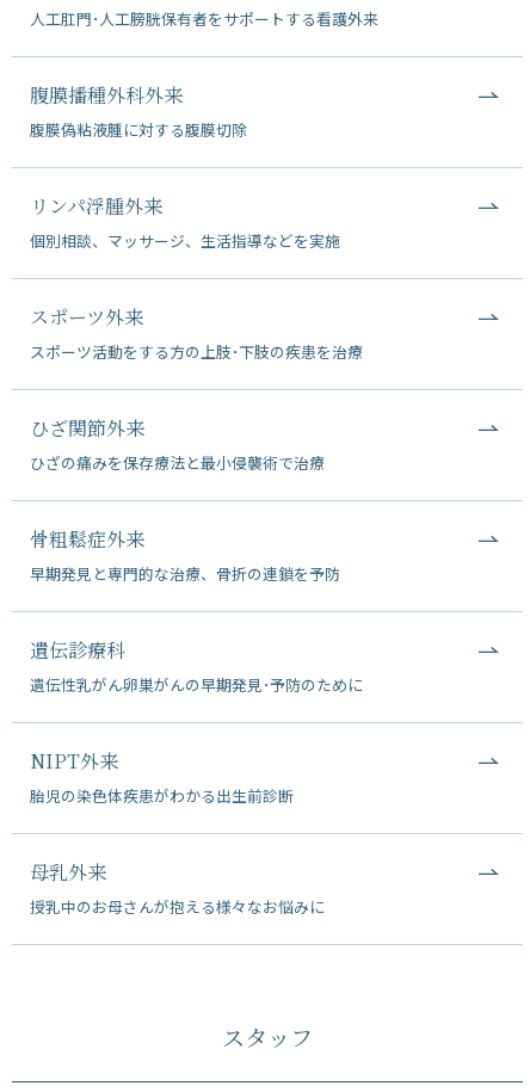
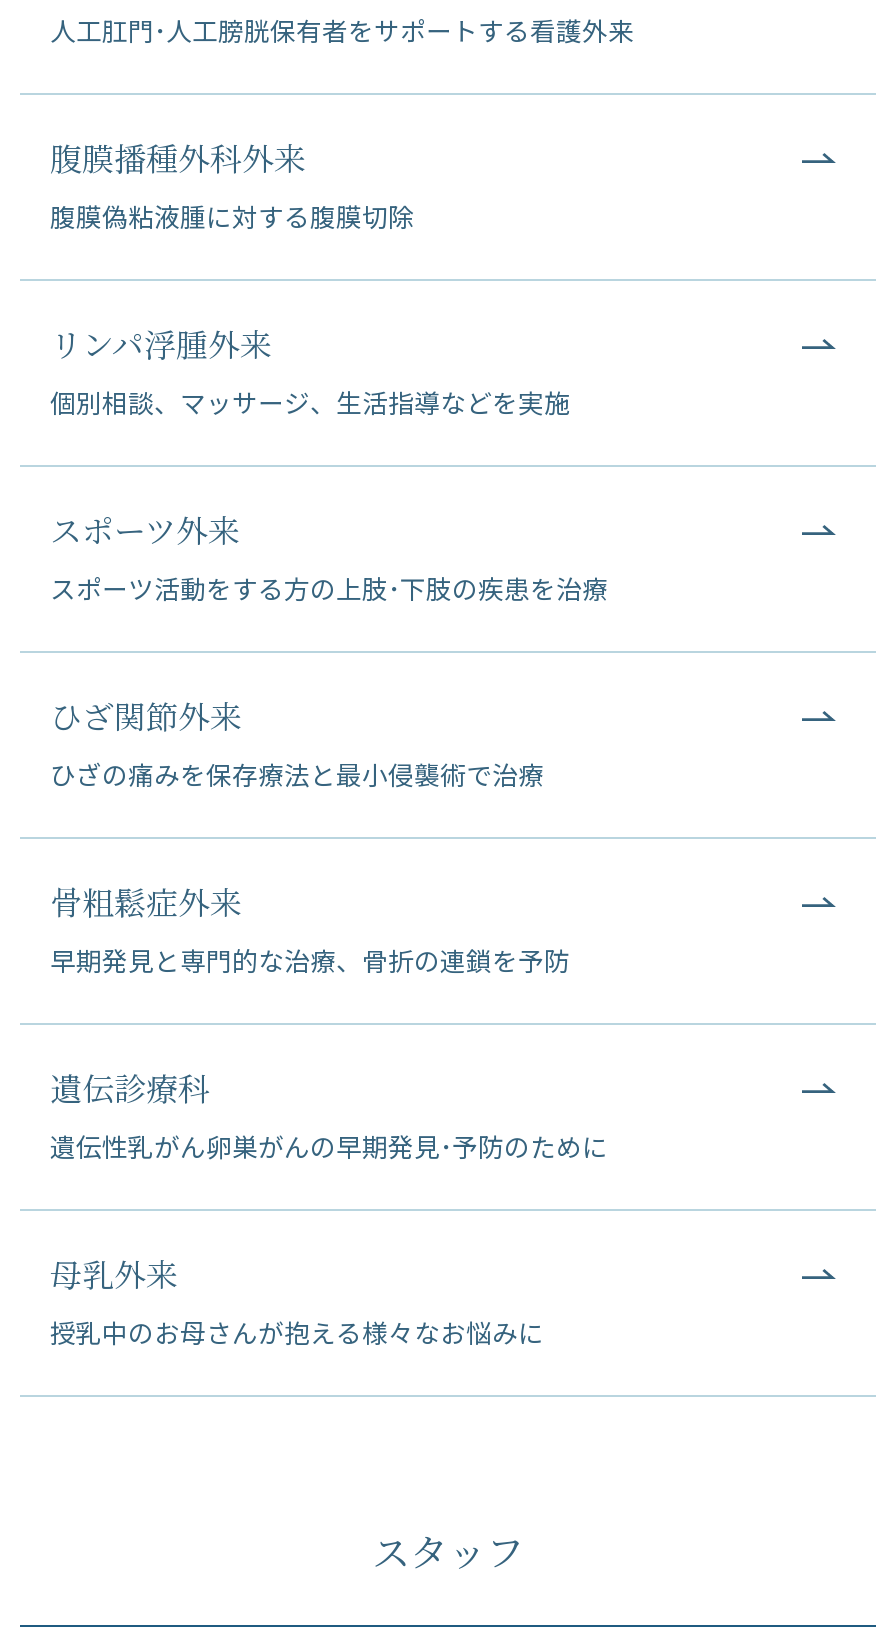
[30,747,294,807] NIPT外来 | 胎児の染色体疾患がわかる出生前診断 -> none

